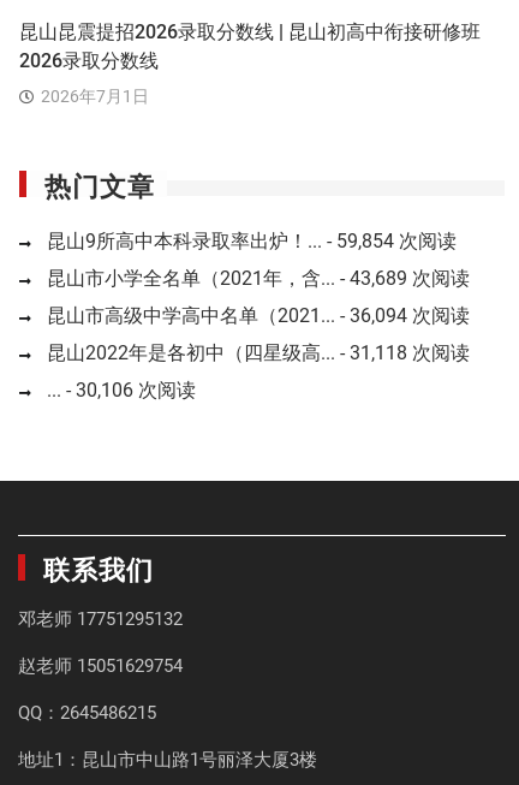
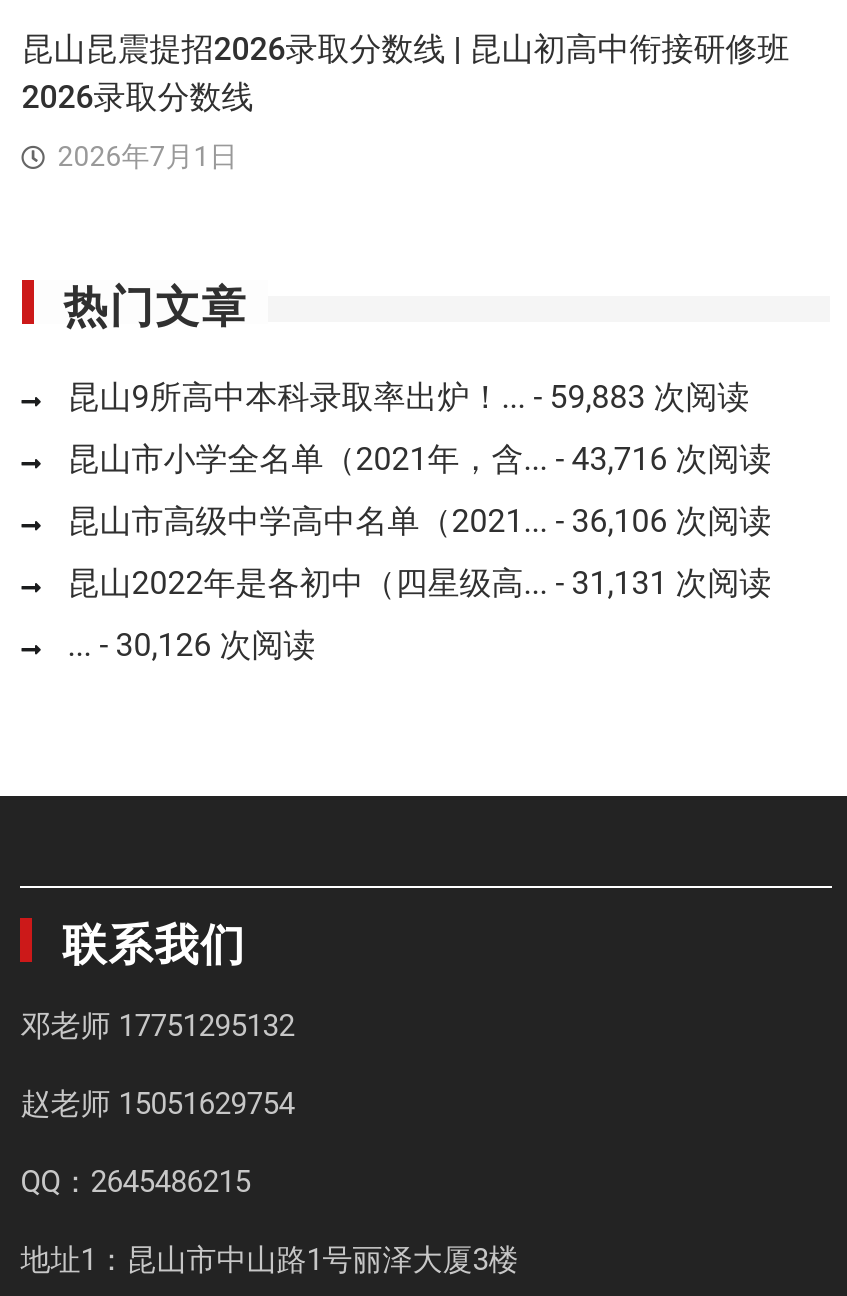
[46,230,456,253] 昆山9所高中本科录取率出炉！... - 59,854 次阅读 -> [67,378,749,416] 昆山9所高中本科录取率出炉！... - 59,883 次阅读
[46,267,469,290] 昆山市小学全名单（2021年，含... - 43,689 次阅读 -> [67,440,771,478] 昆山市小学全名单（2021年，含... - 43,716 次阅读
[46,305,469,327] 昆山市高级中学高中名单（2021... - 36,094 次阅读 -> [67,502,771,540] 昆山市高级中学高中名单（2021... - 36,106 次阅读
[46,342,469,365] 昆山2022年是各初中（四星级高... - 31,118 次阅读 -> [67,564,771,602] 昆山2022年是各初中（四星级高... - 31,131 次阅读
[46,379,195,402] ... - 30,106 次阅读 -> [67,626,315,664] ... - 30,126 次阅读

